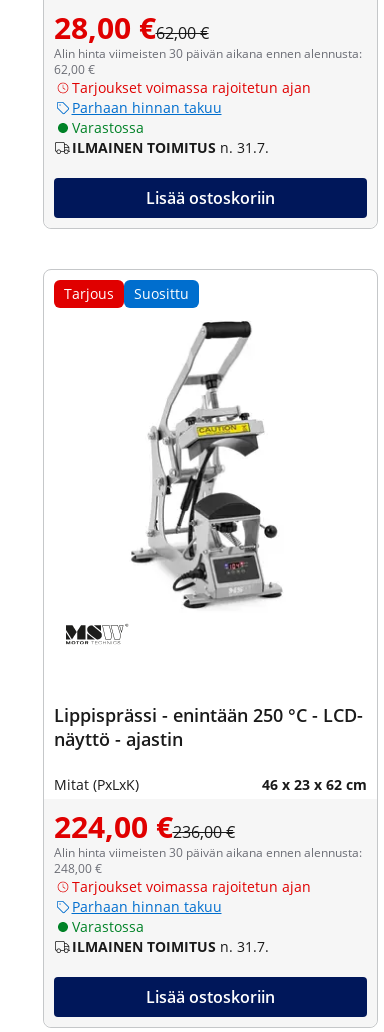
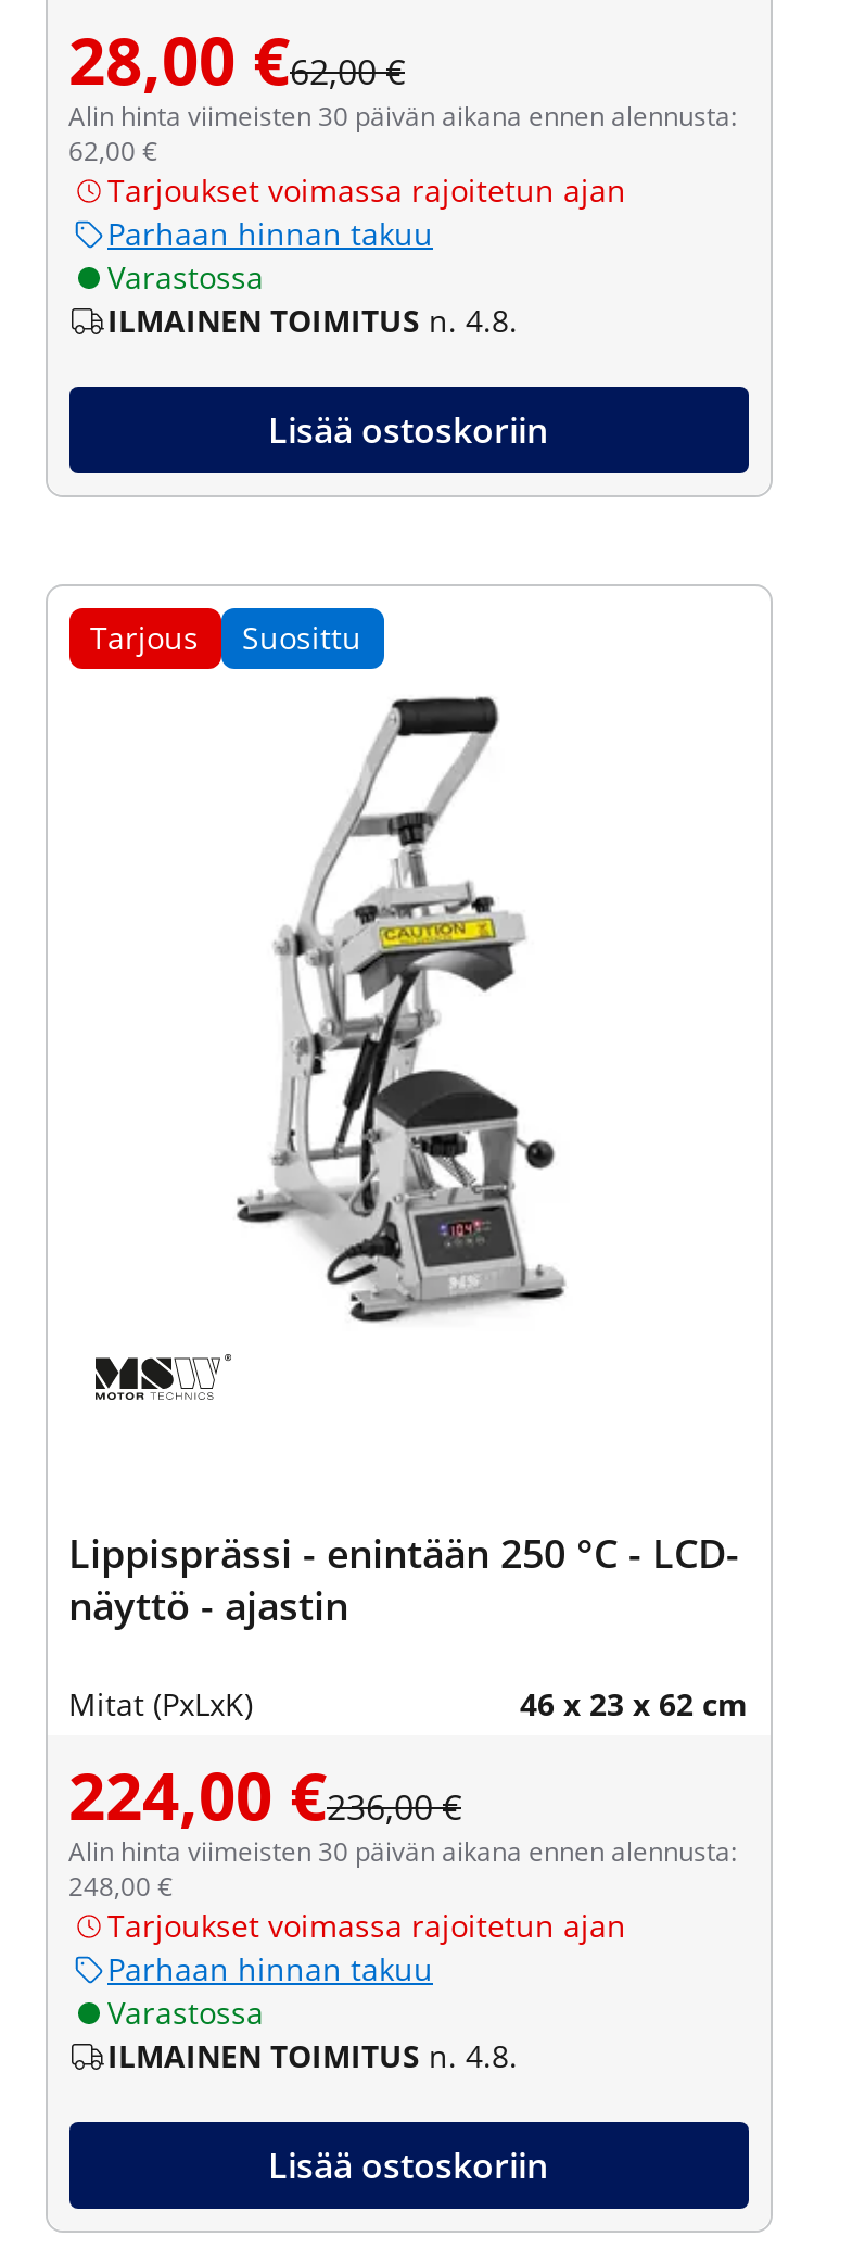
[71,138,268,157] ILMAINEN TOIMITUS n. 31.7. -> [107,299,518,340] ILMAINEN TOIMITUS n. 4.8.
[71,937,268,956] ILMAINEN TOIMITUS n. 31.7. -> [107,2034,518,2075] ILMAINEN TOIMITUS n. 4.8.

